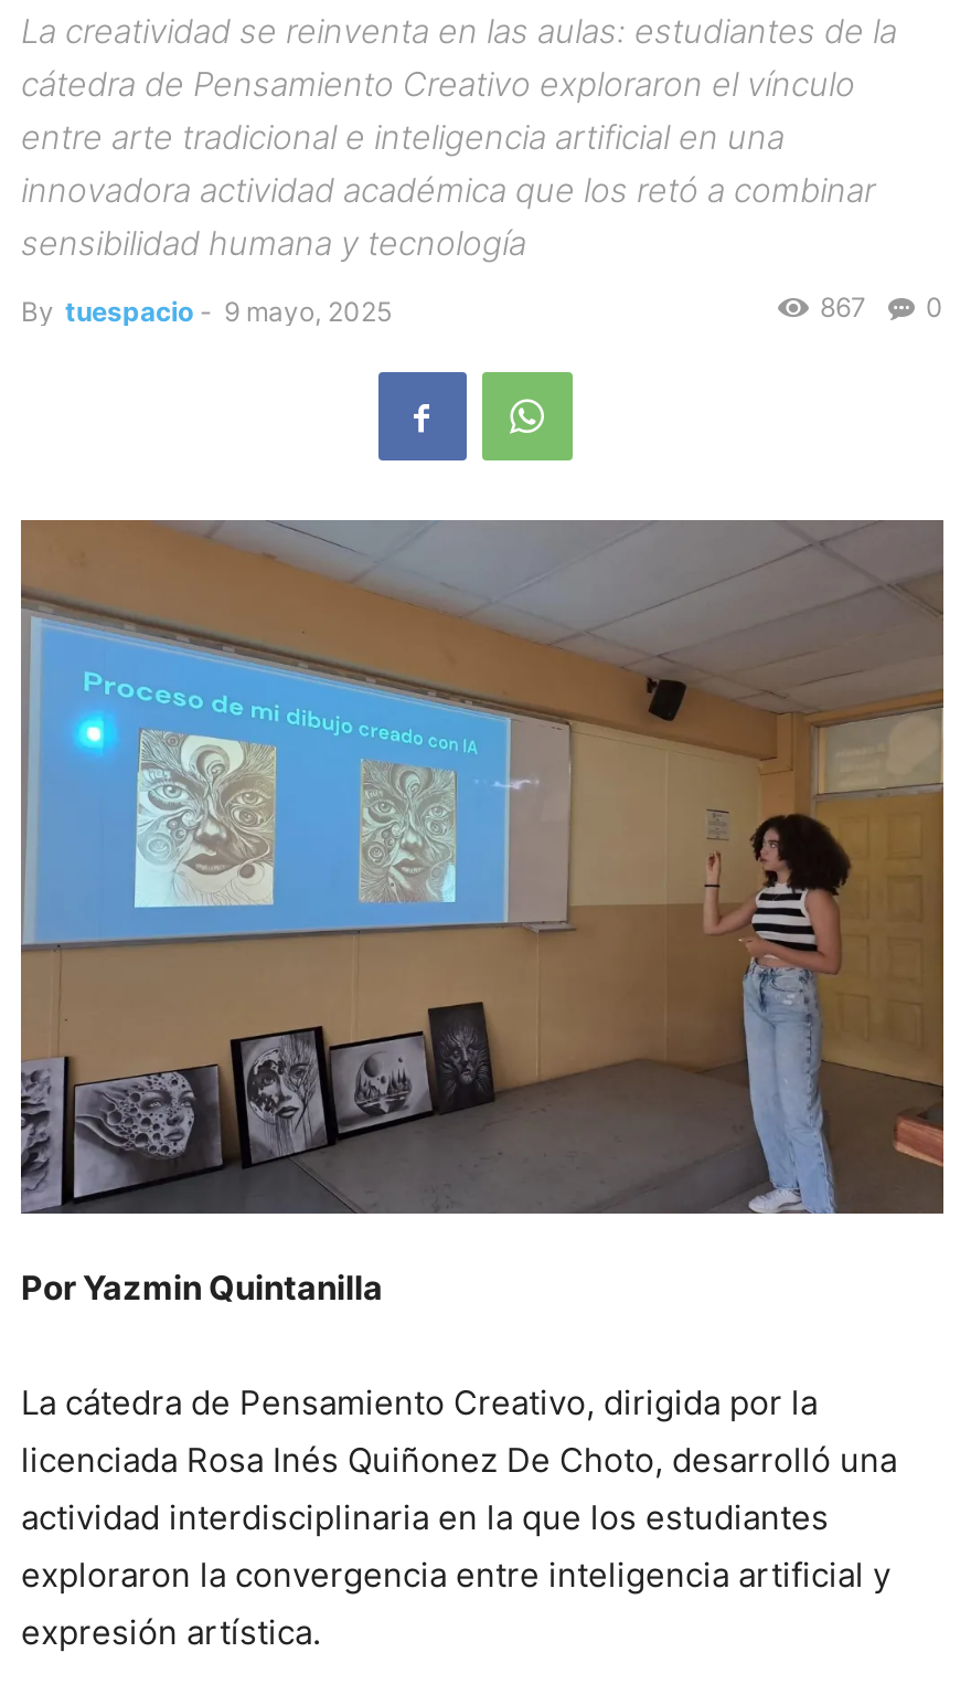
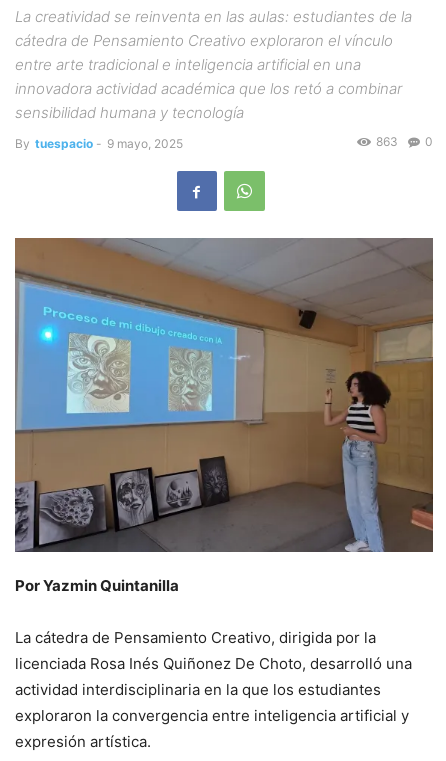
[820,290,943,324] 867 0 -> [376,134,433,149] 863 0

